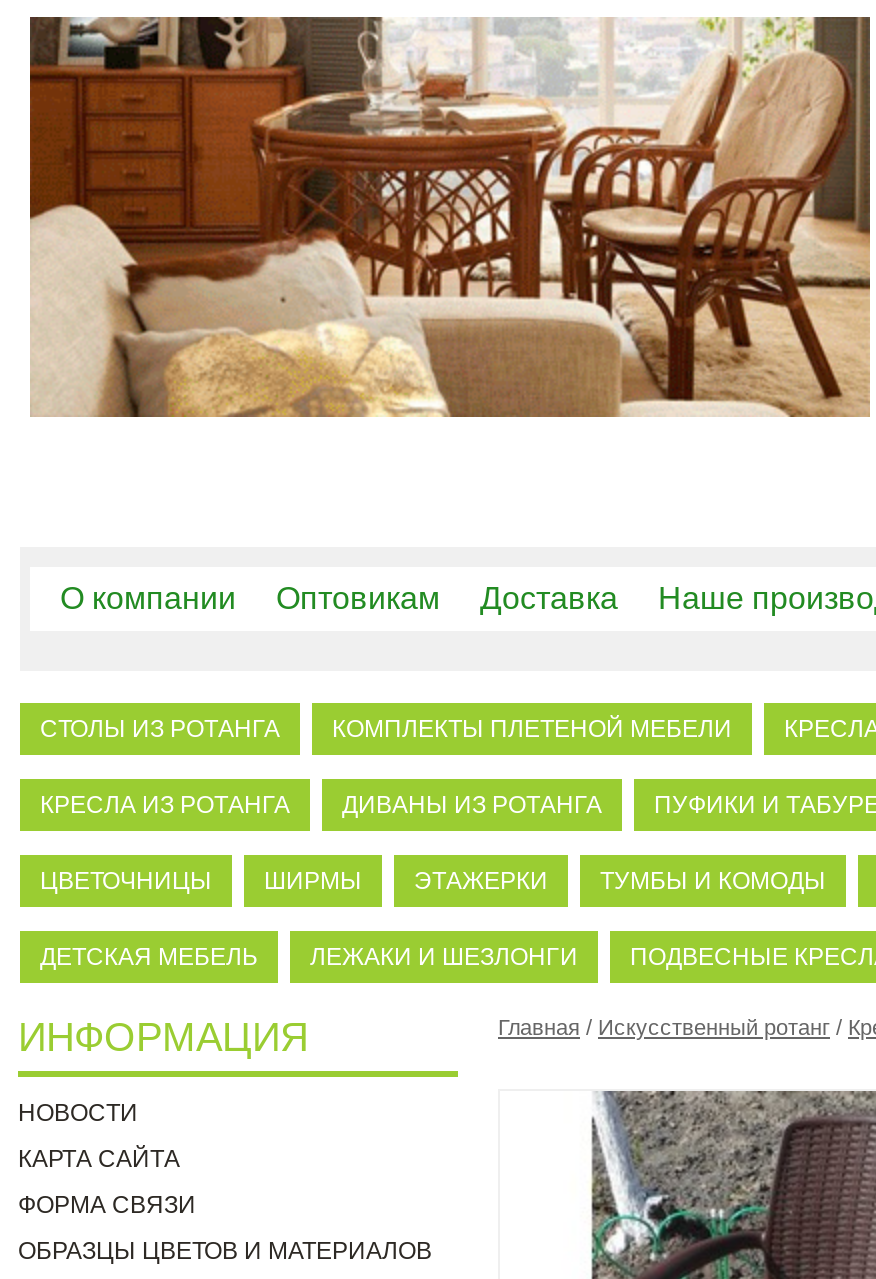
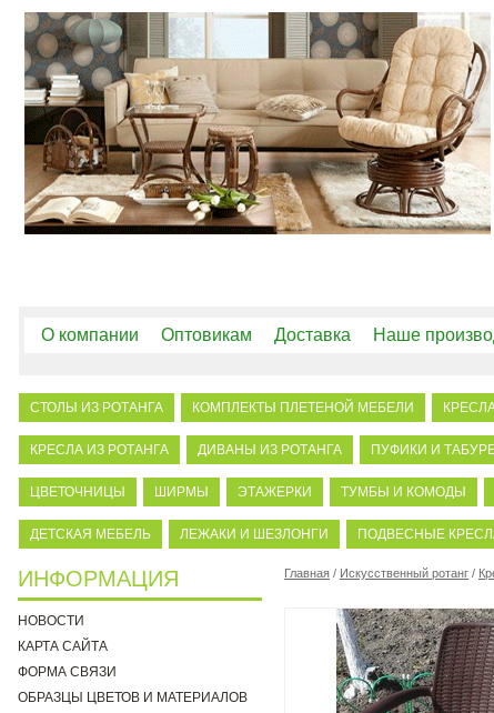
[28,15,870,419] [image] -> [23,11,491,235] [image]

